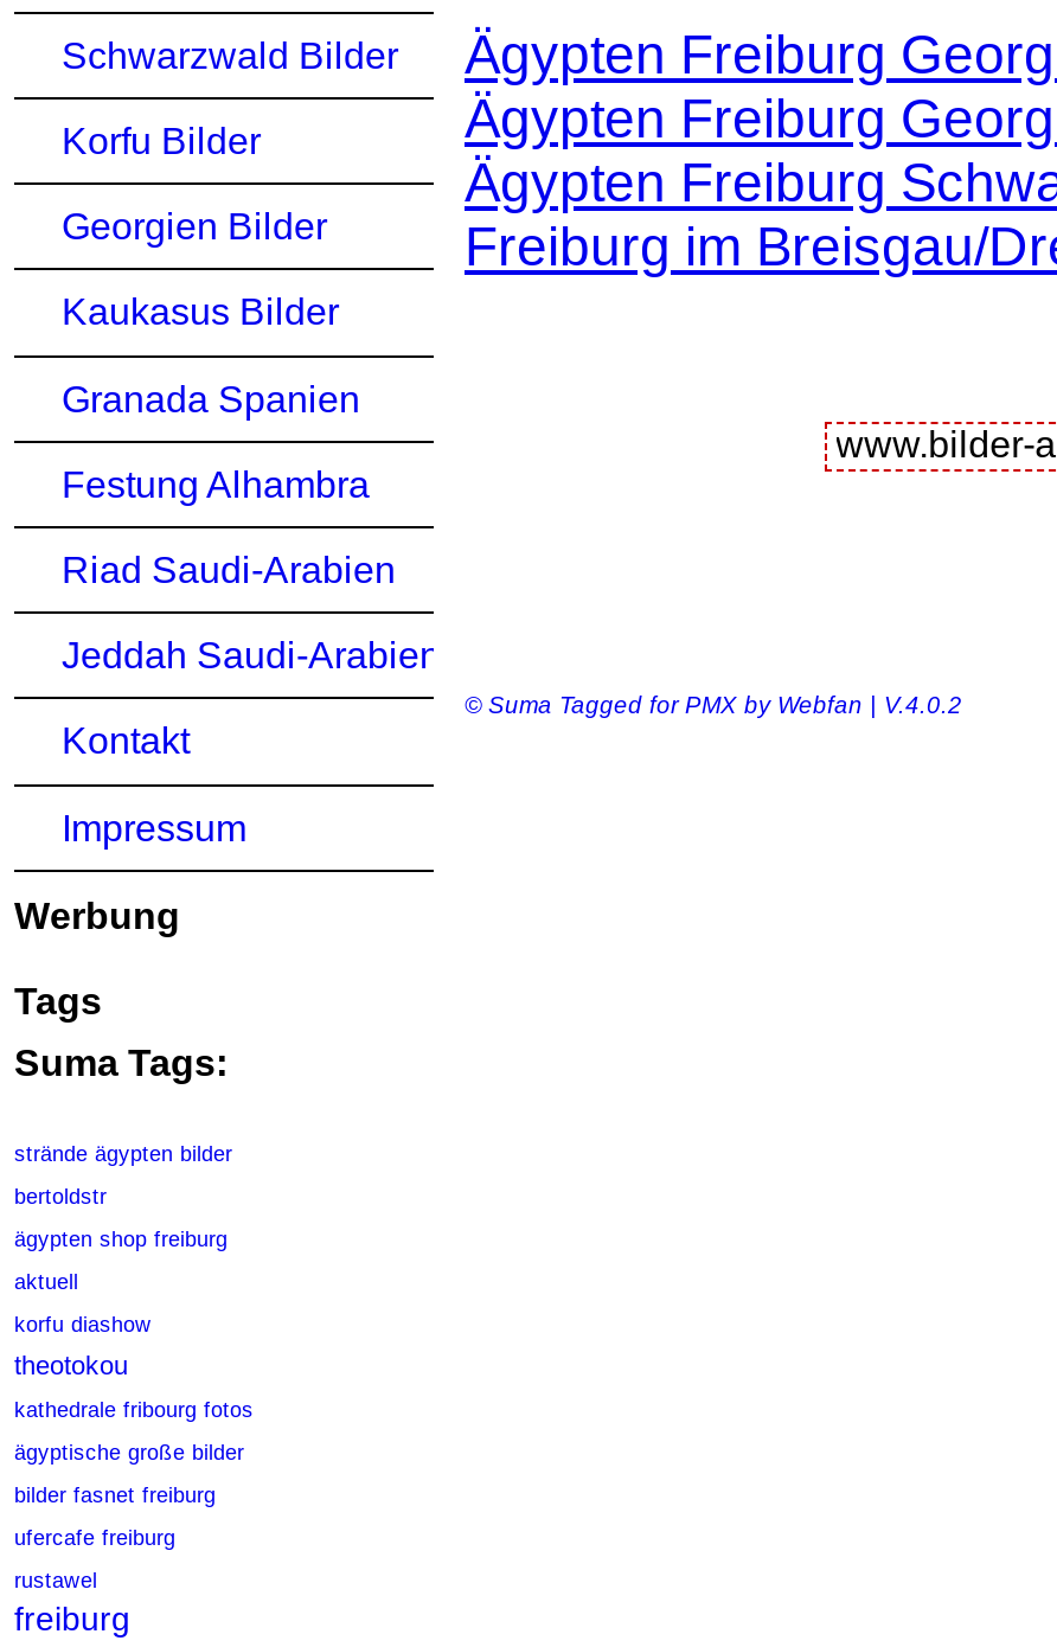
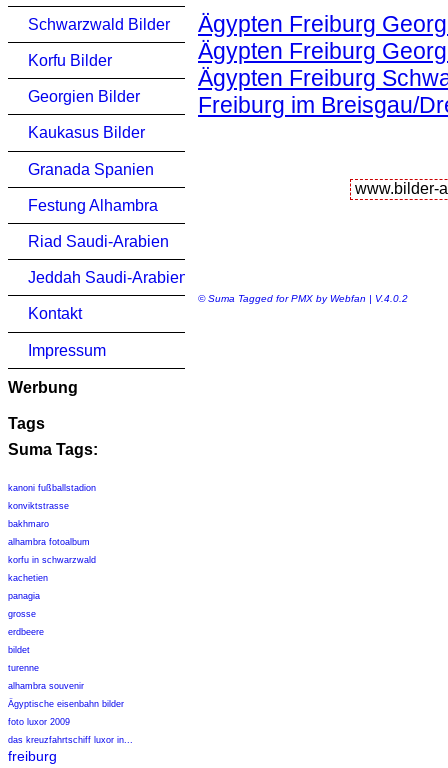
[14,1142,254,1592] strände ägypten bilder | bertoldstr | ägypten shop freiburg | aktuell | korfu diashow | theotokou | kathedrale fribourg fotos | ägyptische große bilder | bilder fasnet freiburg | ufercafe freiburg | rustawel -> [8,483,133,745] kanoni fußballstadion | konviktstrasse | bakhmaro | alhambra fotoalbum | korfu in schwarzwald | kachetien | panagia | grosse | erdbeere | bildet | turenne | alhambra souvenir | Ägyptische eisenbahn bilder | foto luxor 2009 | das kreuzfahrtschiff luxor in...

